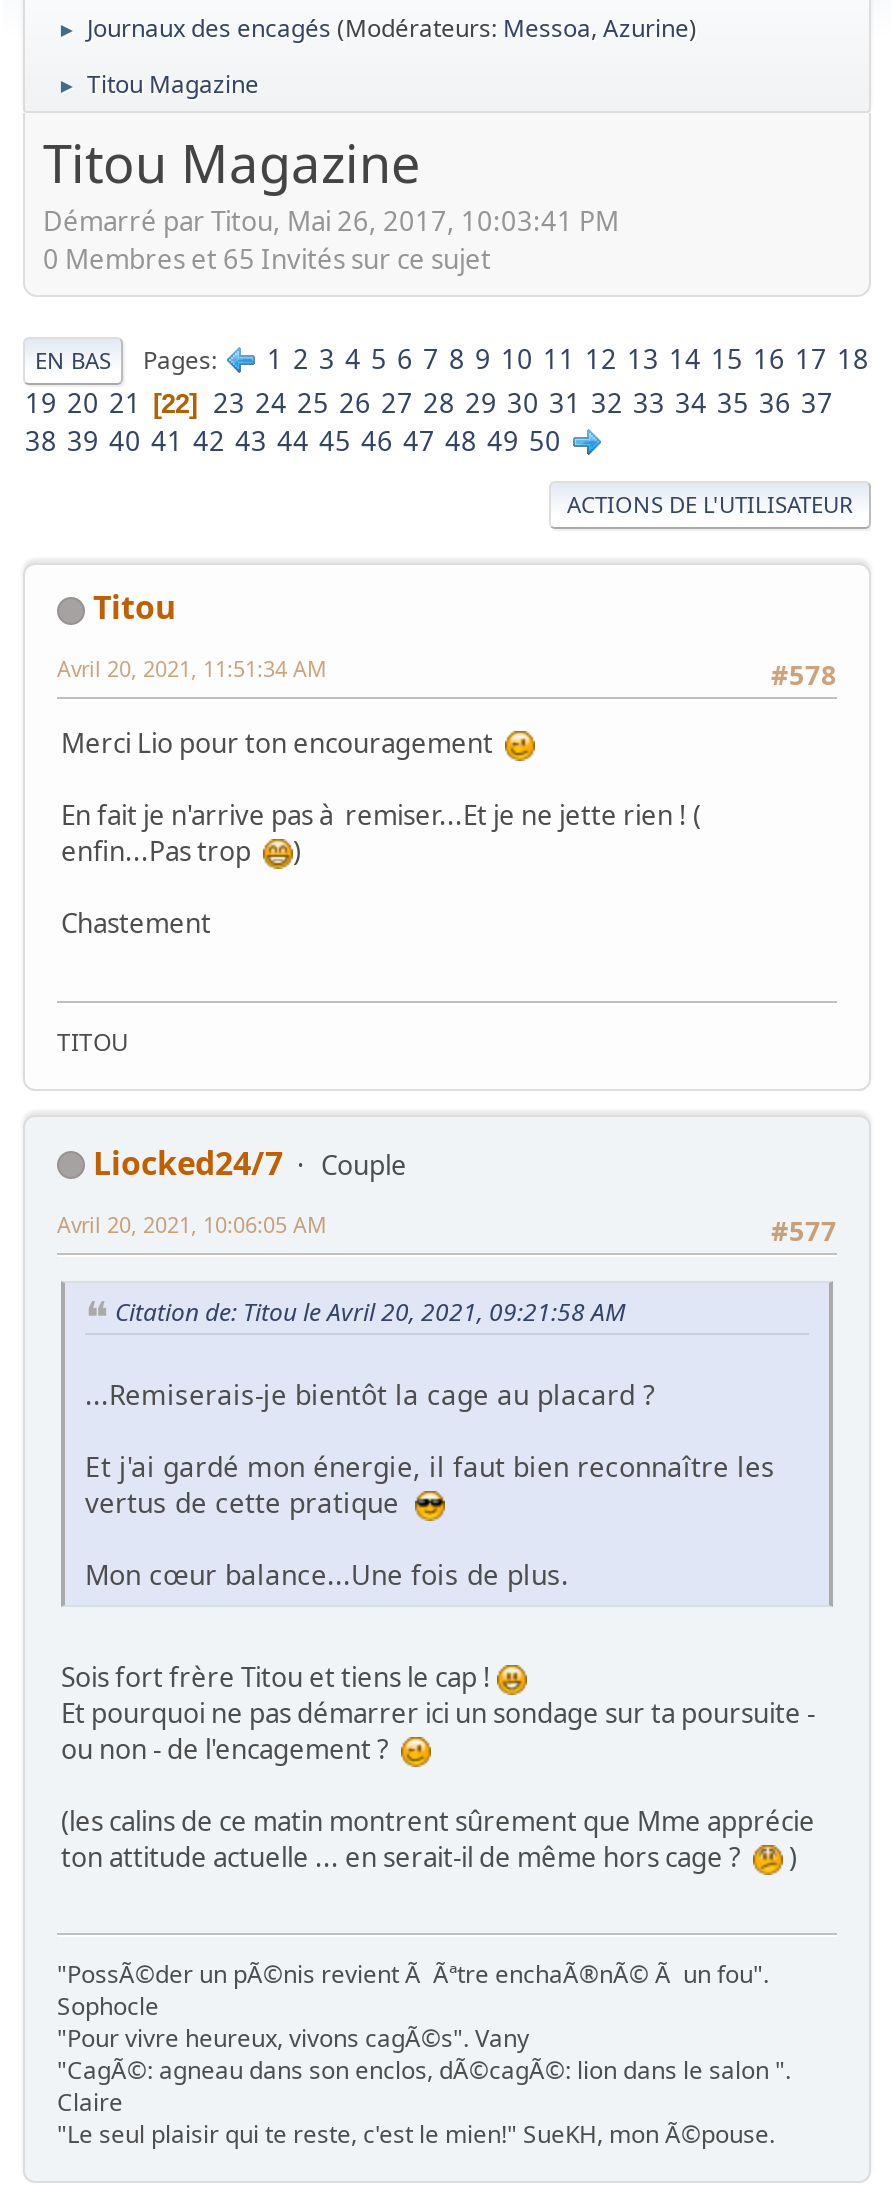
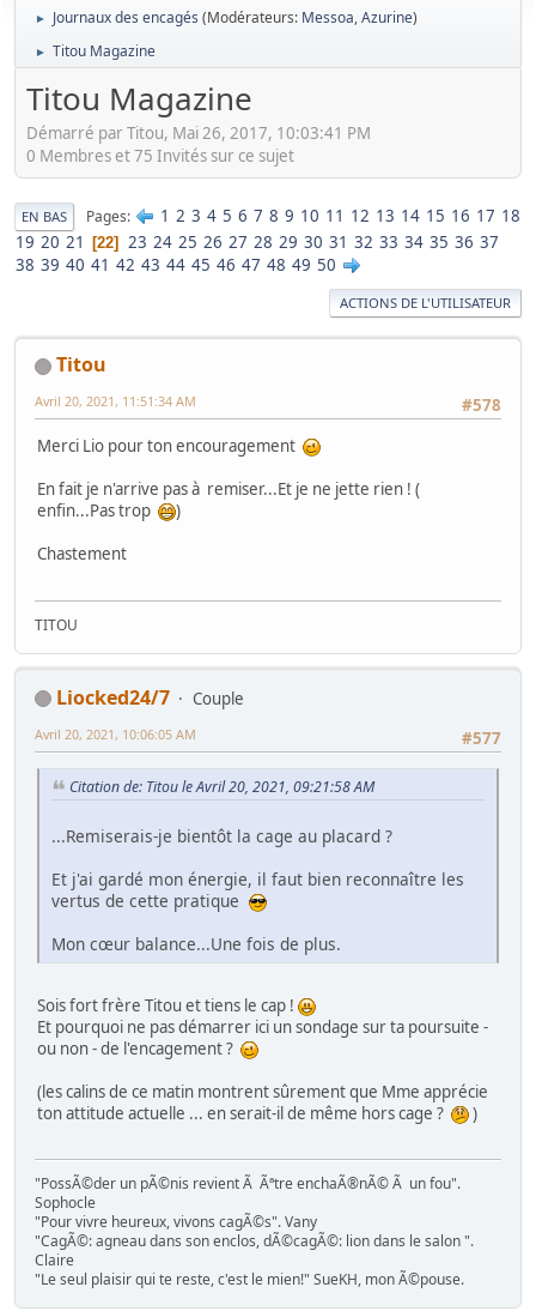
[43,241,491,277] 0 Membres et 65 Invités sur ce sujet -> [26,145,294,167] 0 Membres et 75 Invités sur ce sujet

